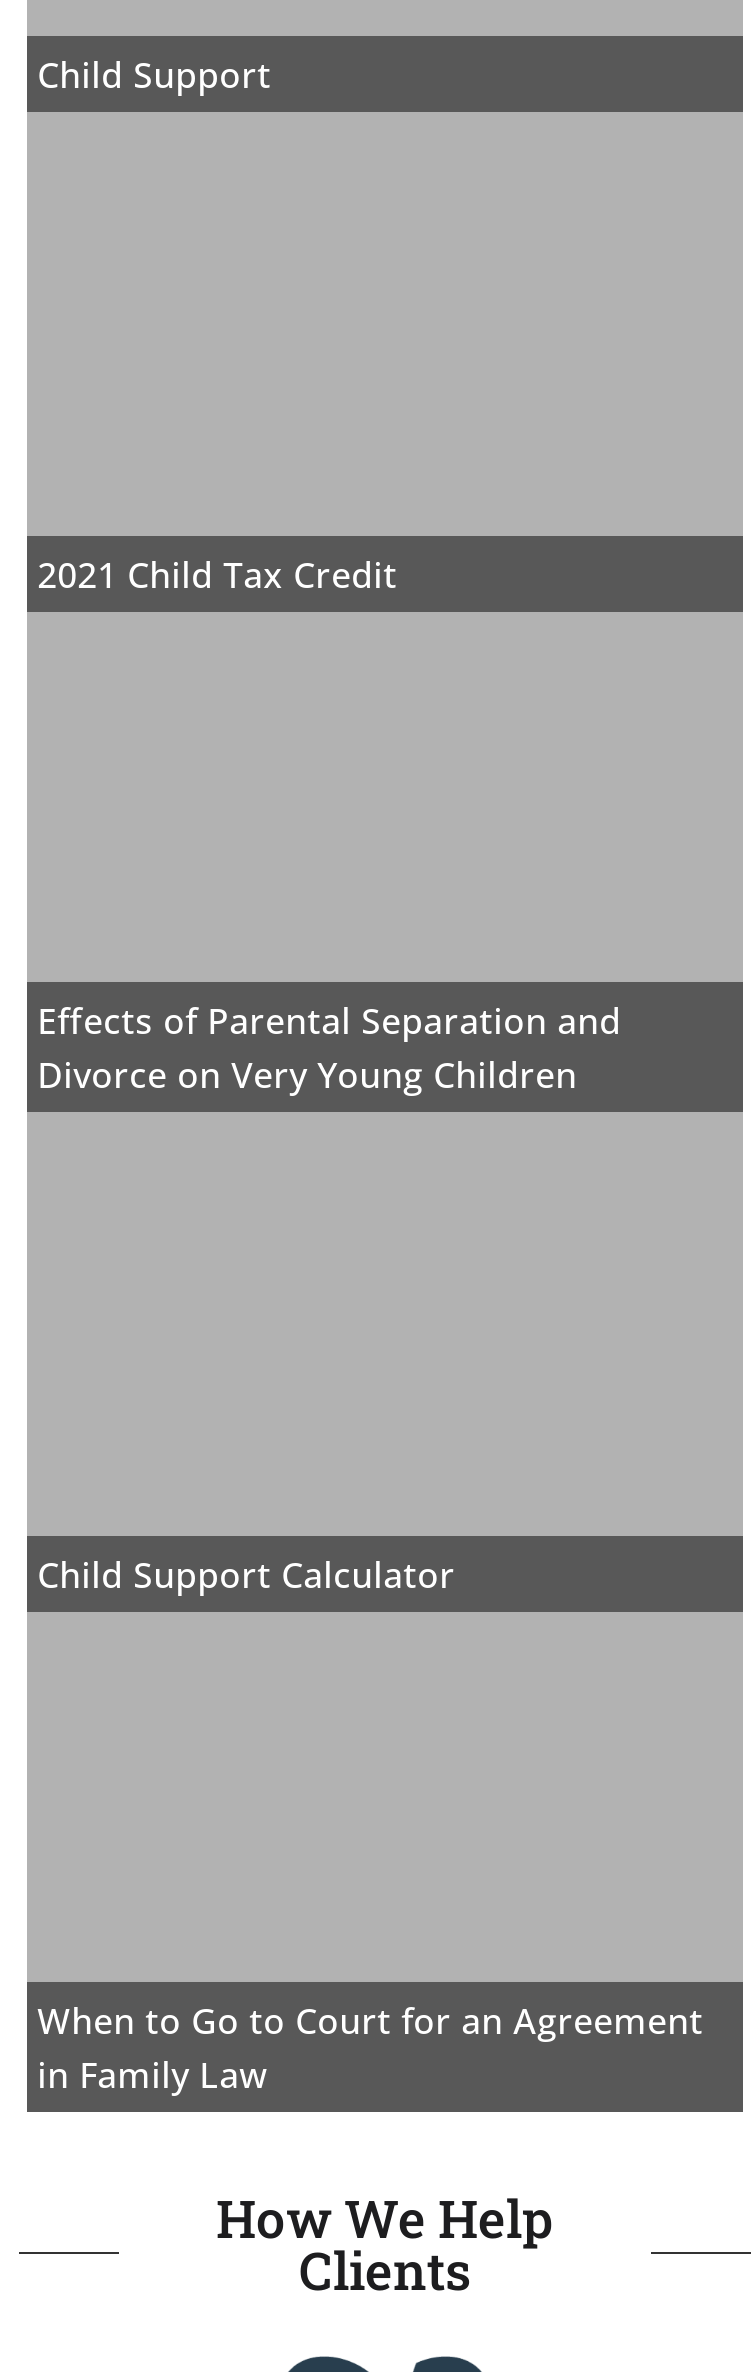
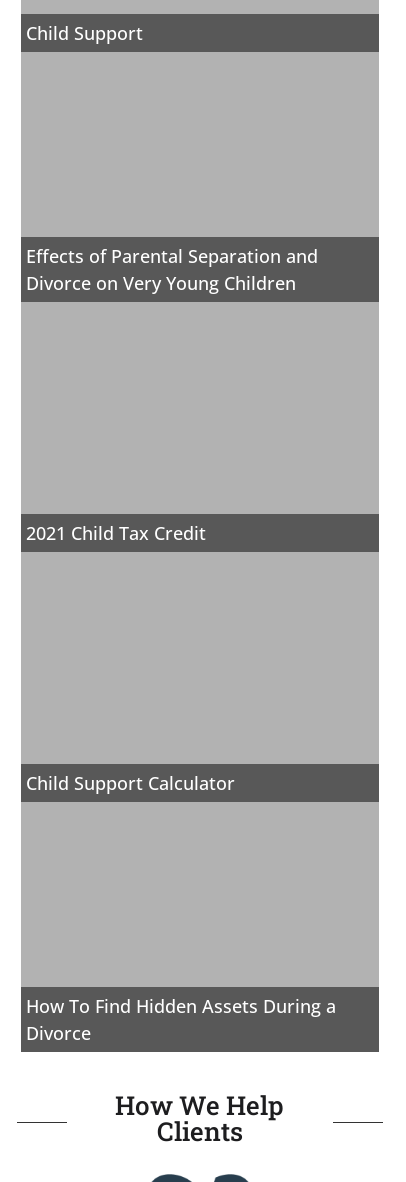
moved [37,549,397,597] -> [26,521,206,545]: 2021 Child Tax Credit
moved [37,995,621,1097] -> [26,244,318,295]: Effects of Parental Separation and | Divorce on Very Young Children
[37,1995,703,2097] When to Go to Court for an Agreement | in Family Law -> [26,994,336,1045] How To Find Hidden Assets During a | Divorce

